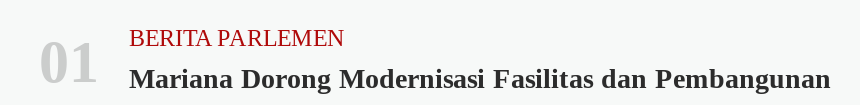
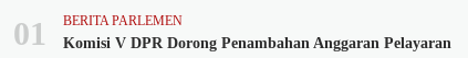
[129,63,831,93] Mariana Dorong Modernisasi Fasilitas dan Pembangunan -> [63,35,451,51] Komisi V DPR Dorong Penambahan Anggaran Pelayaran

